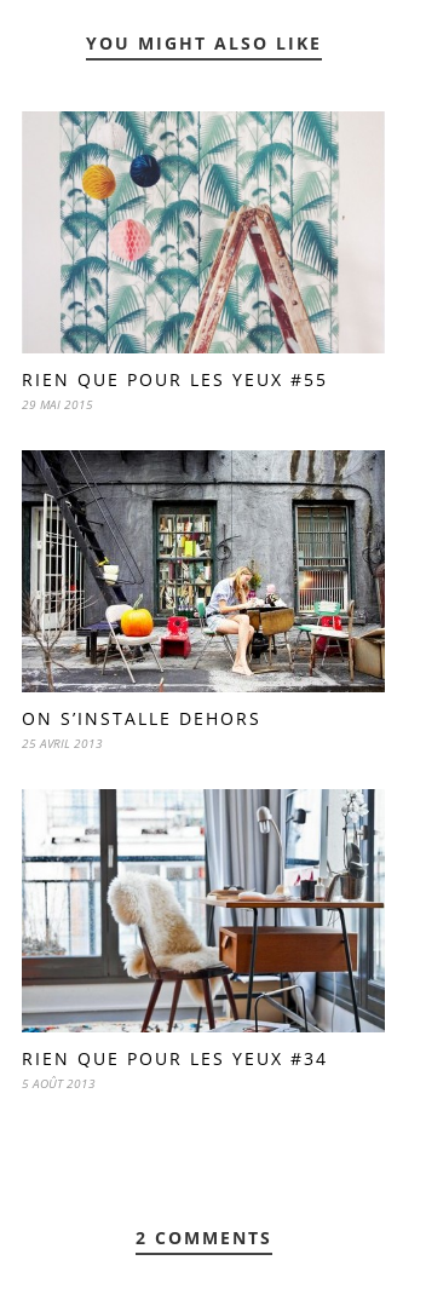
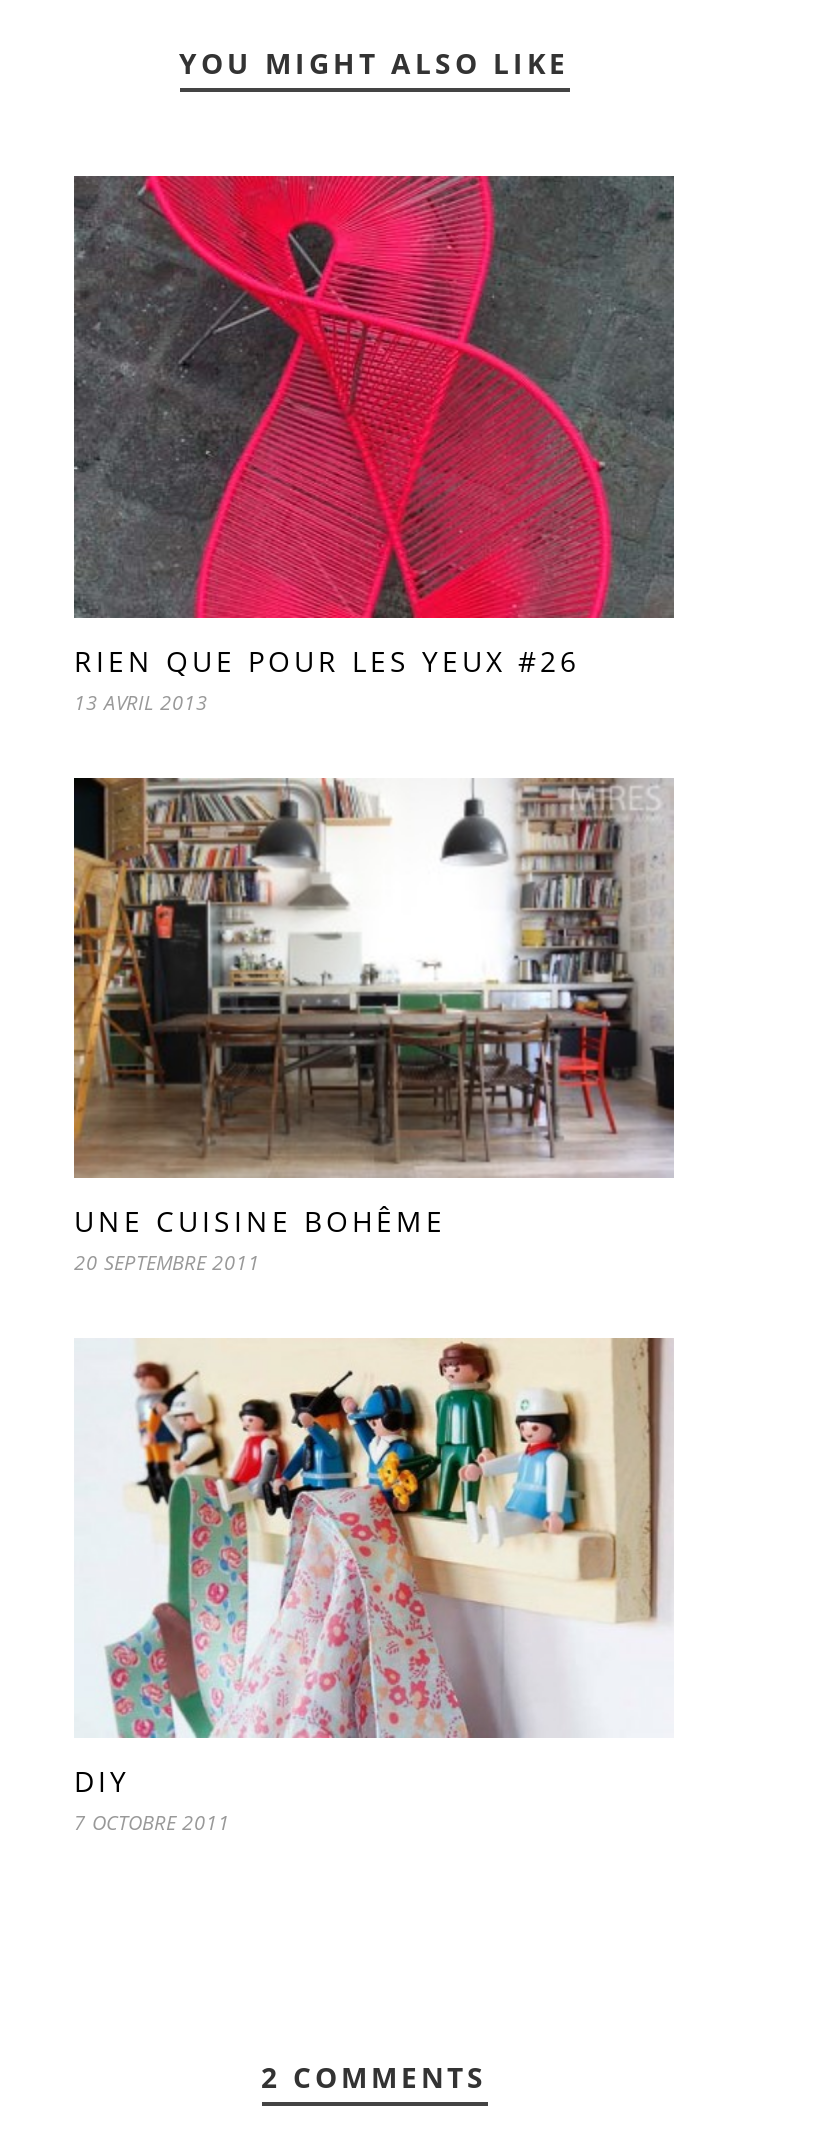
[22,110,385,413] [image] | RIEN QUE POUR LES YEUX #55 | 29 MAI 2015 -> [72,174,676,715] [image] | RIEN QUE POUR LES YEUX #26 | 13 AVRIL 2013
[21,449,386,752] [image] | ON S’INSTALLE DEHORS | 25 AVRIL 2013 -> [72,776,676,1275] [image] | UNE CUISINE BOHÊME | 20 SEPTEMBRE 2011
[21,788,386,1092] [image] | RIEN QUE POUR LES YEUX #34 | 5 AOÛT 2013 -> [74,1336,674,1836] [image] | DIY | 7 OCTOBRE 2011

